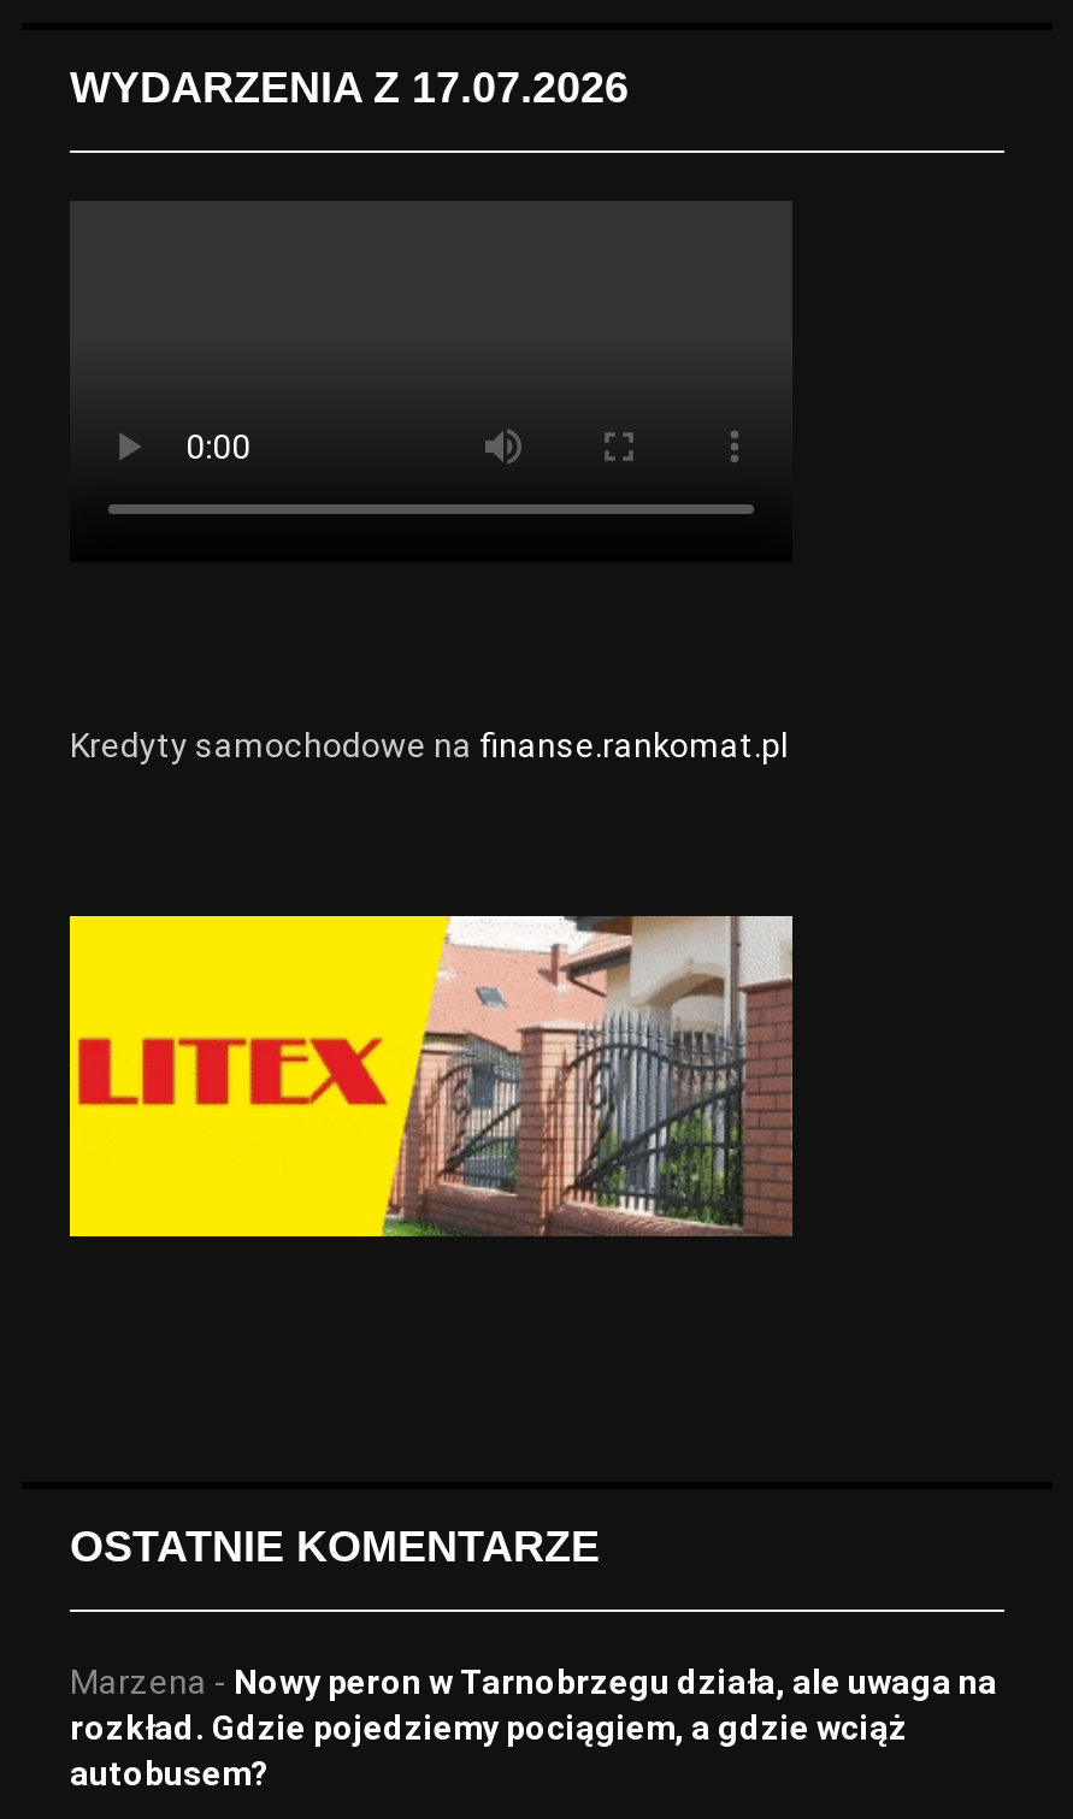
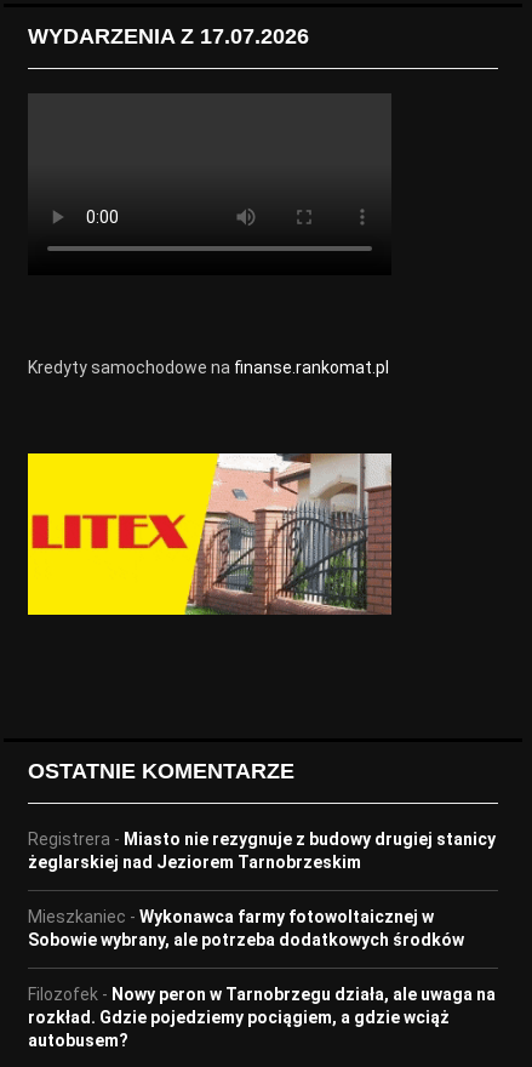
[70,1662,997,1700] Marzena - Nowy peron w Tarnobrzegu działa, ale uwaga na -> [28,830,496,1004] Registrera - Miasto nie rezygnuje z budowy drugiej stanicy | żeglarskiej nad Jeziorem Tarnobrzeskim | Mieszkaniec - Wykonawca farmy fotowoltaicznej w | Sobowie wybrany, ale potrzeba dodatkowych środków | Filozofek - Nowy peron w Tarnobrzegu działa, ale uwaga na

